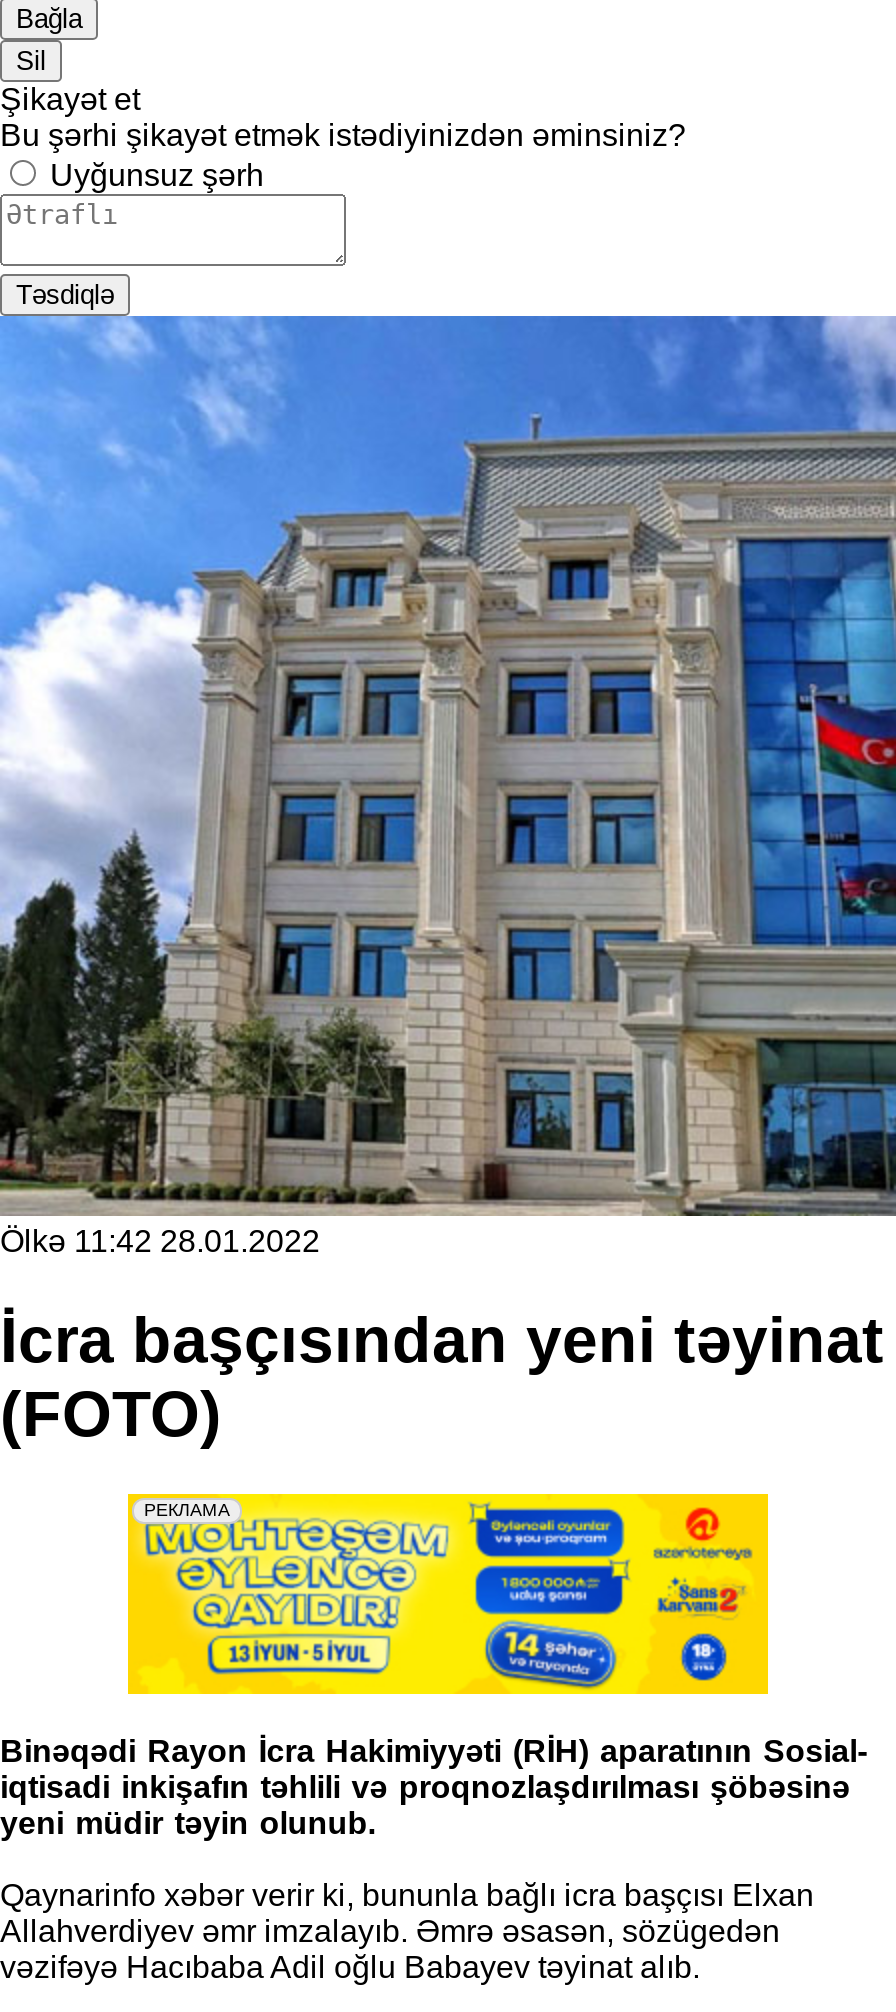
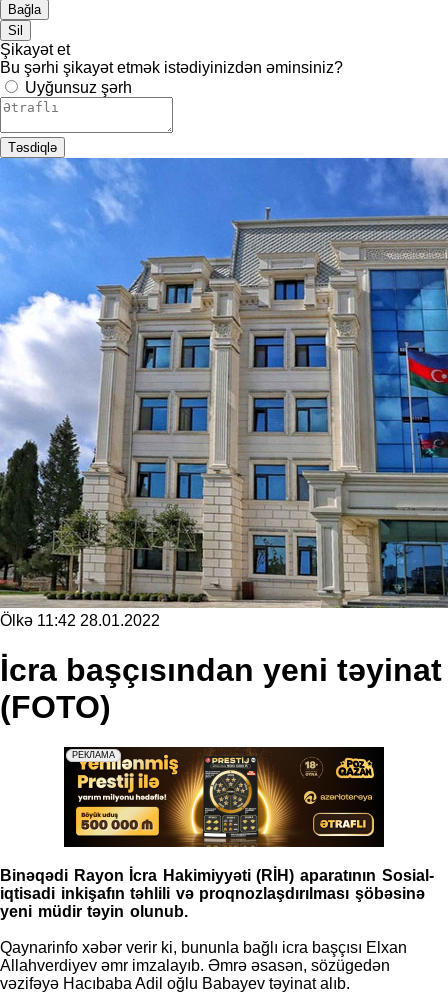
[126,1492,770,1696] [image] -> [63,746,385,848] [image]

